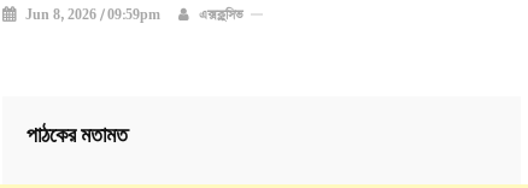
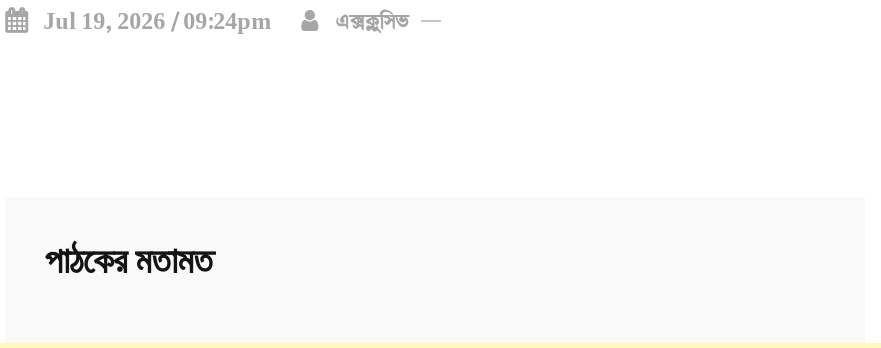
[25,8,160,25] Jun 8, 2026 / 09:59pm -> [43,10,271,38] Jul 19, 2026 / 09:24pm

